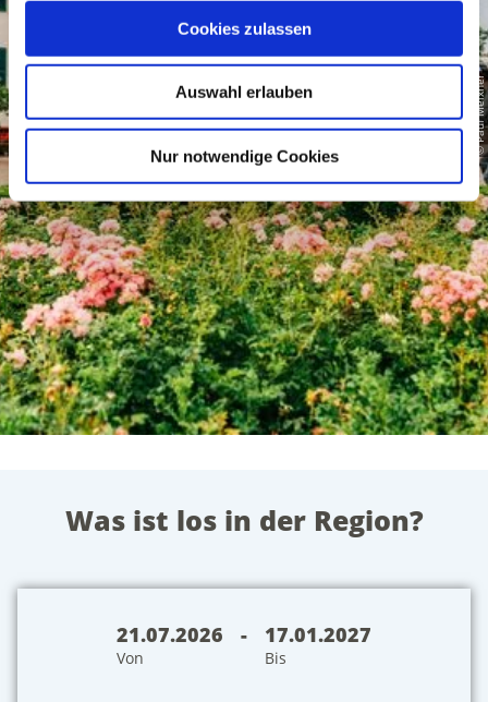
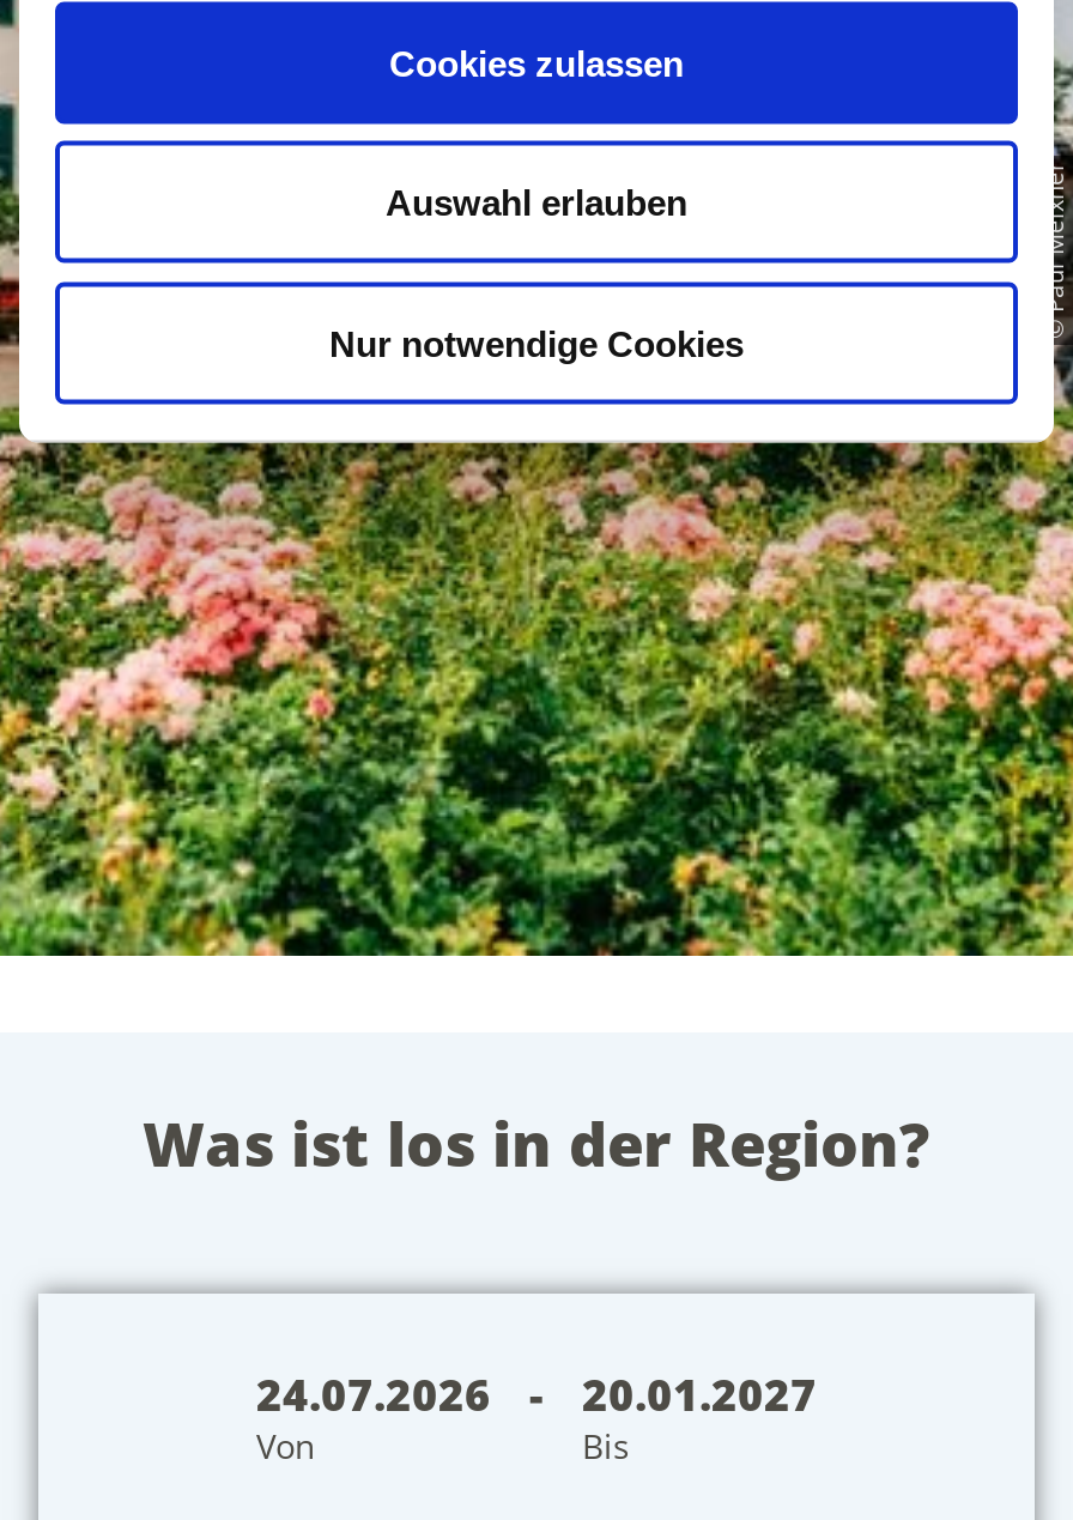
[117,621,223,648] 21.07.2026 -> [256,1366,491,1423] 24.07.2026
[265,621,371,648] 17.01.2027 -> [582,1366,817,1423] 20.01.2027

